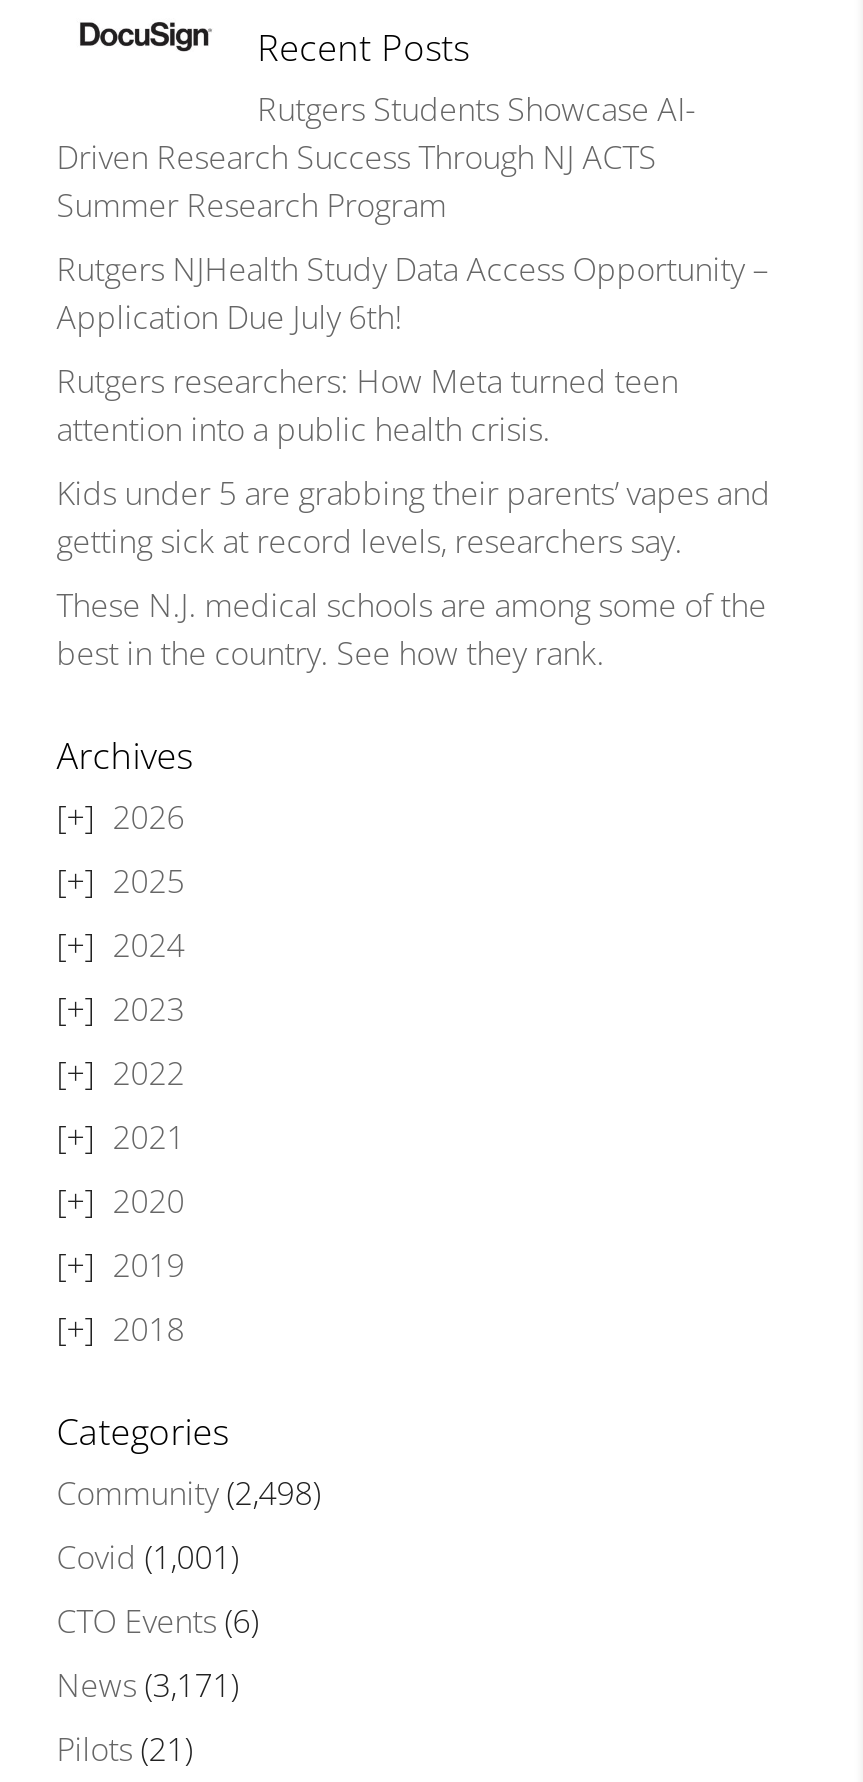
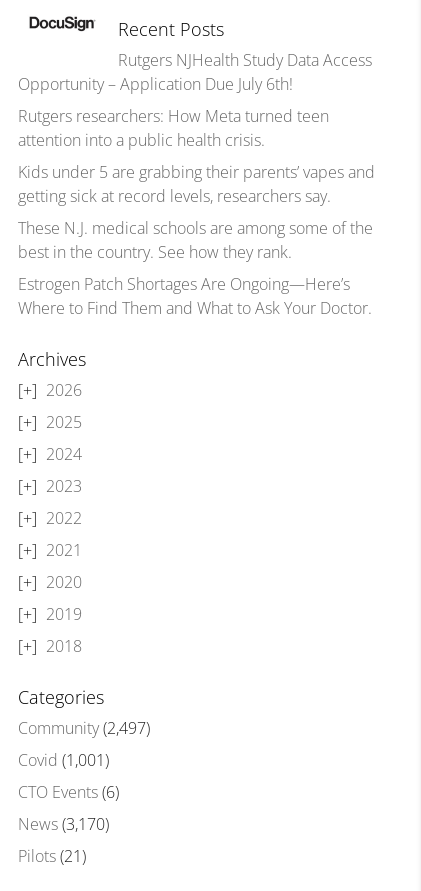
[57,87,769,339] Rutgers Students Showcase AI- | Driven Research Success Through NJ ACTS | Summer Research Program | Rutgers NJHealth Study Data Access Opportunity – | Application Due July 6th! -> [18,49,372,95] Rutgers NJHealth Study Data Access | Opportunity – Application Due July 6th!
moved [57,359,771,675] -> [18,105,375,263]: Rutgers researchers: How Meta turned teen | attention into a public health crisis. | Kids under 5 are grabbing their parents’ vapes and | getting sick at record levels, researchers say. | These N.J. medical schools are among some of the | best in the country. See how they rank.
none -> [18,273,372,319] Estrogen Patch Shortages Are Ongoing—Here’s | Where to Find Them and What to Ask Your Doctor.
[57,1471,321,1515] Community (2,498) -> [18,717,150,739] Community (2,497)
[57,1663,239,1707] News (3,171) -> [18,813,109,835] News (3,170)

